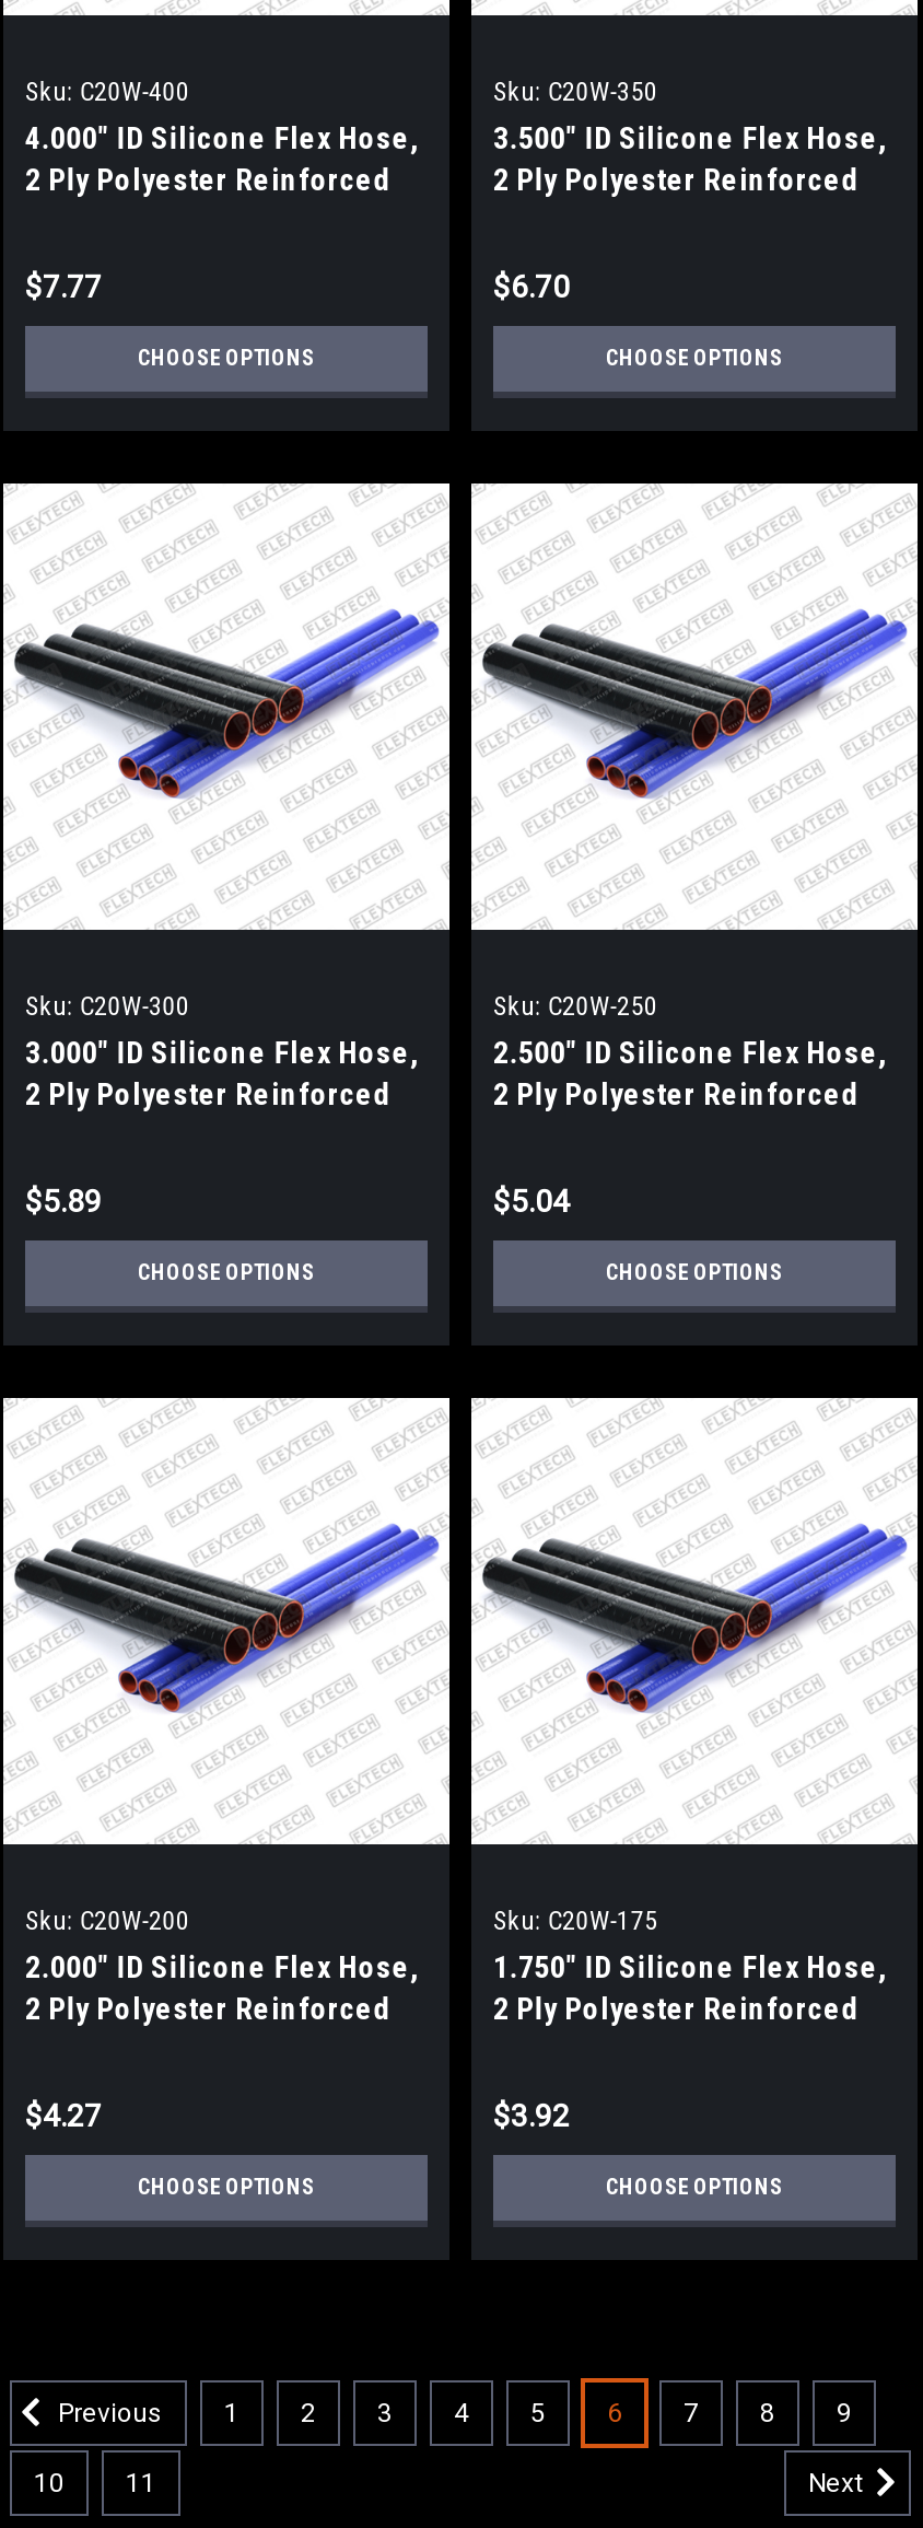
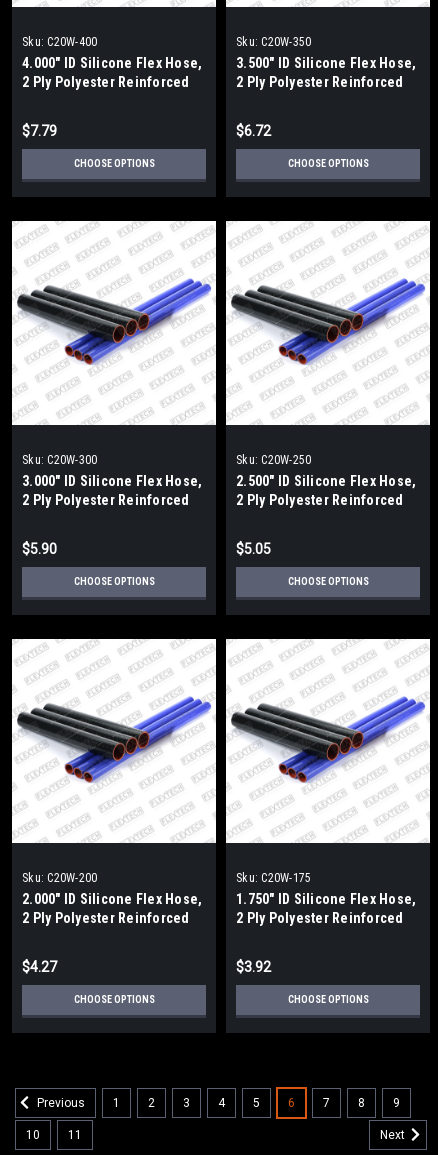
[25,269,102,304] $7.77 -> [22,123,57,139] $7.79
[493,269,570,304] $6.70 -> [236,123,271,139] $6.72
[25,1184,102,1219] $5.89 -> [22,541,57,557] $5.90
[493,1184,570,1219] $5.04 -> [236,541,271,557] $5.05

